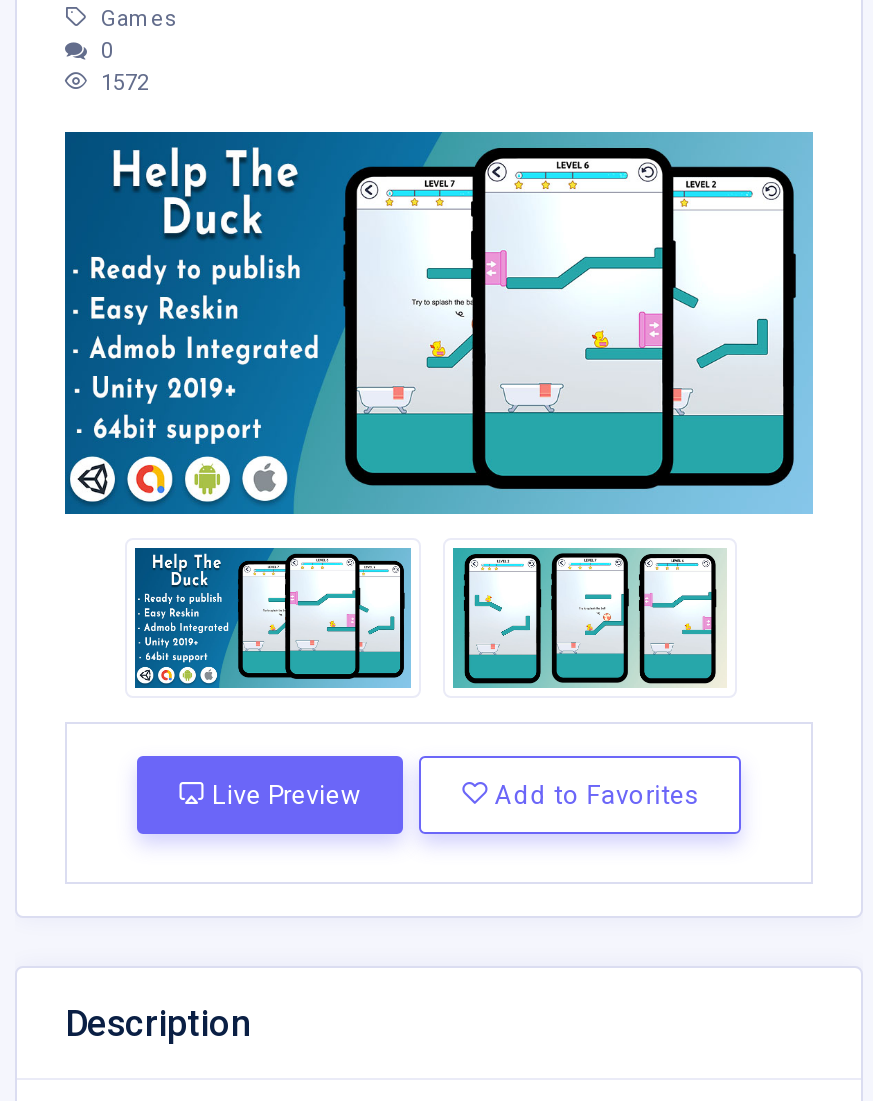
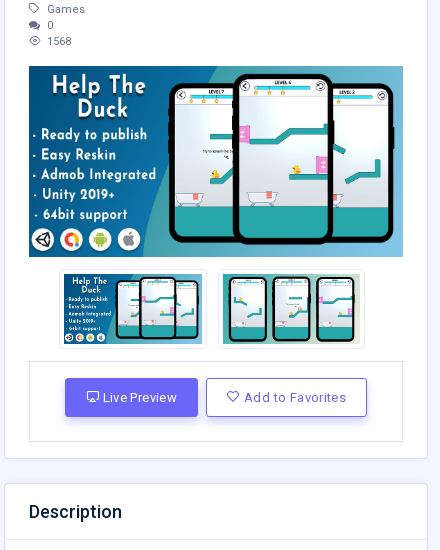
[95,71,149,97] 1572 -> [44,35,71,48] 1568

